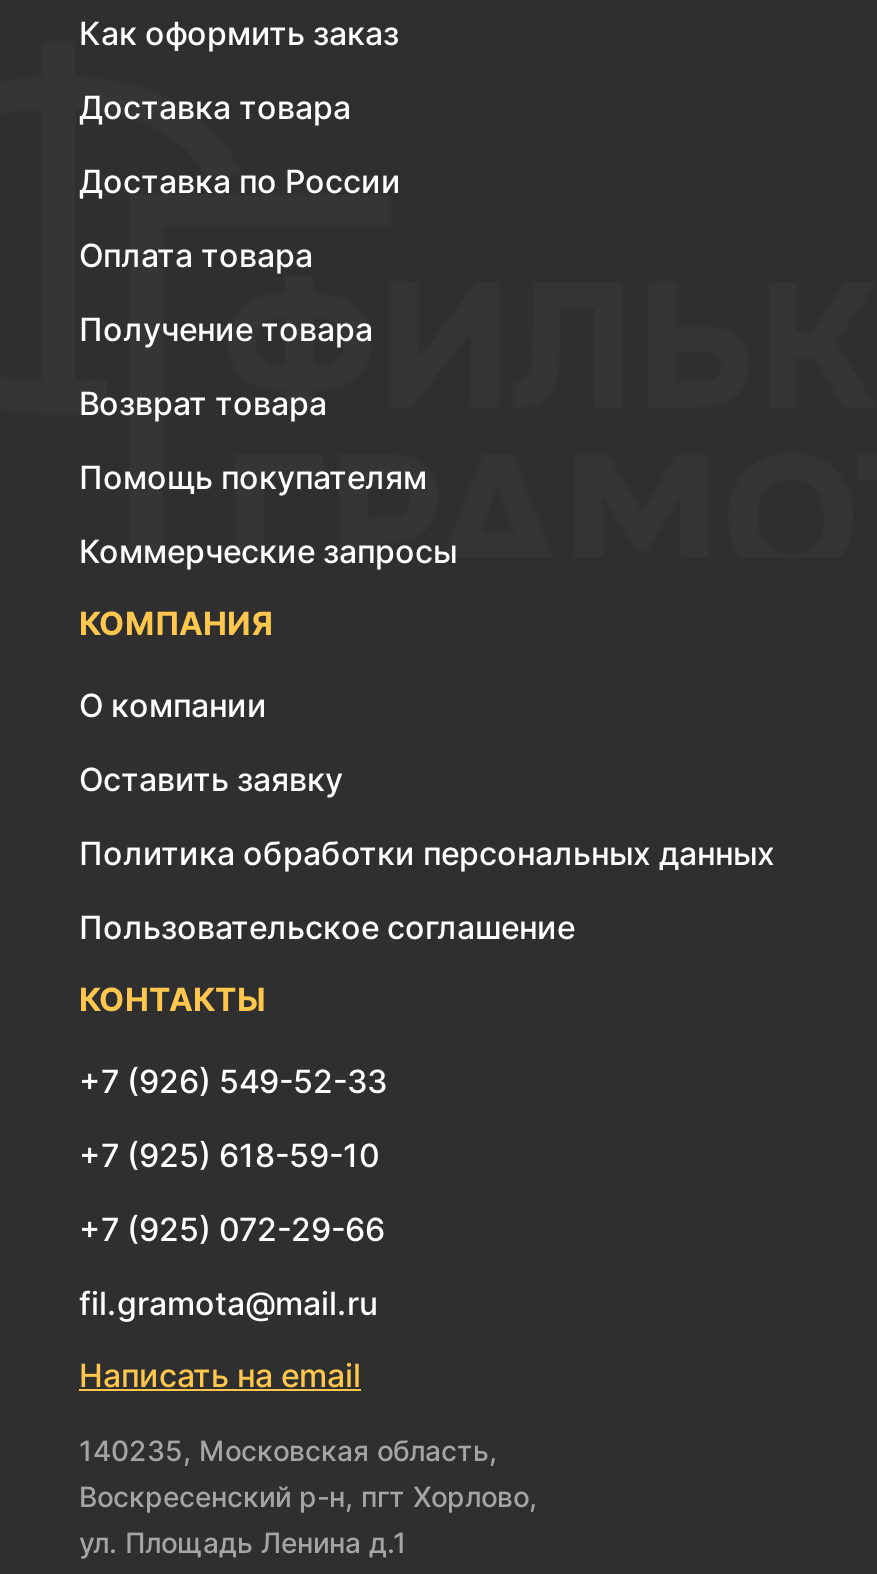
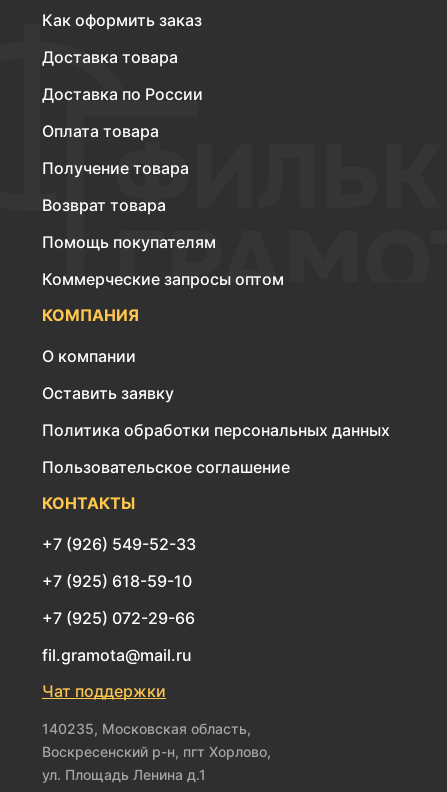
[79,531,457,571] Коммерческие запросы -> [42,269,284,289] Коммерческие запросы оптом
[79,1355,361,1395] Написать на email -> [42,681,166,701] Чат поддержки

